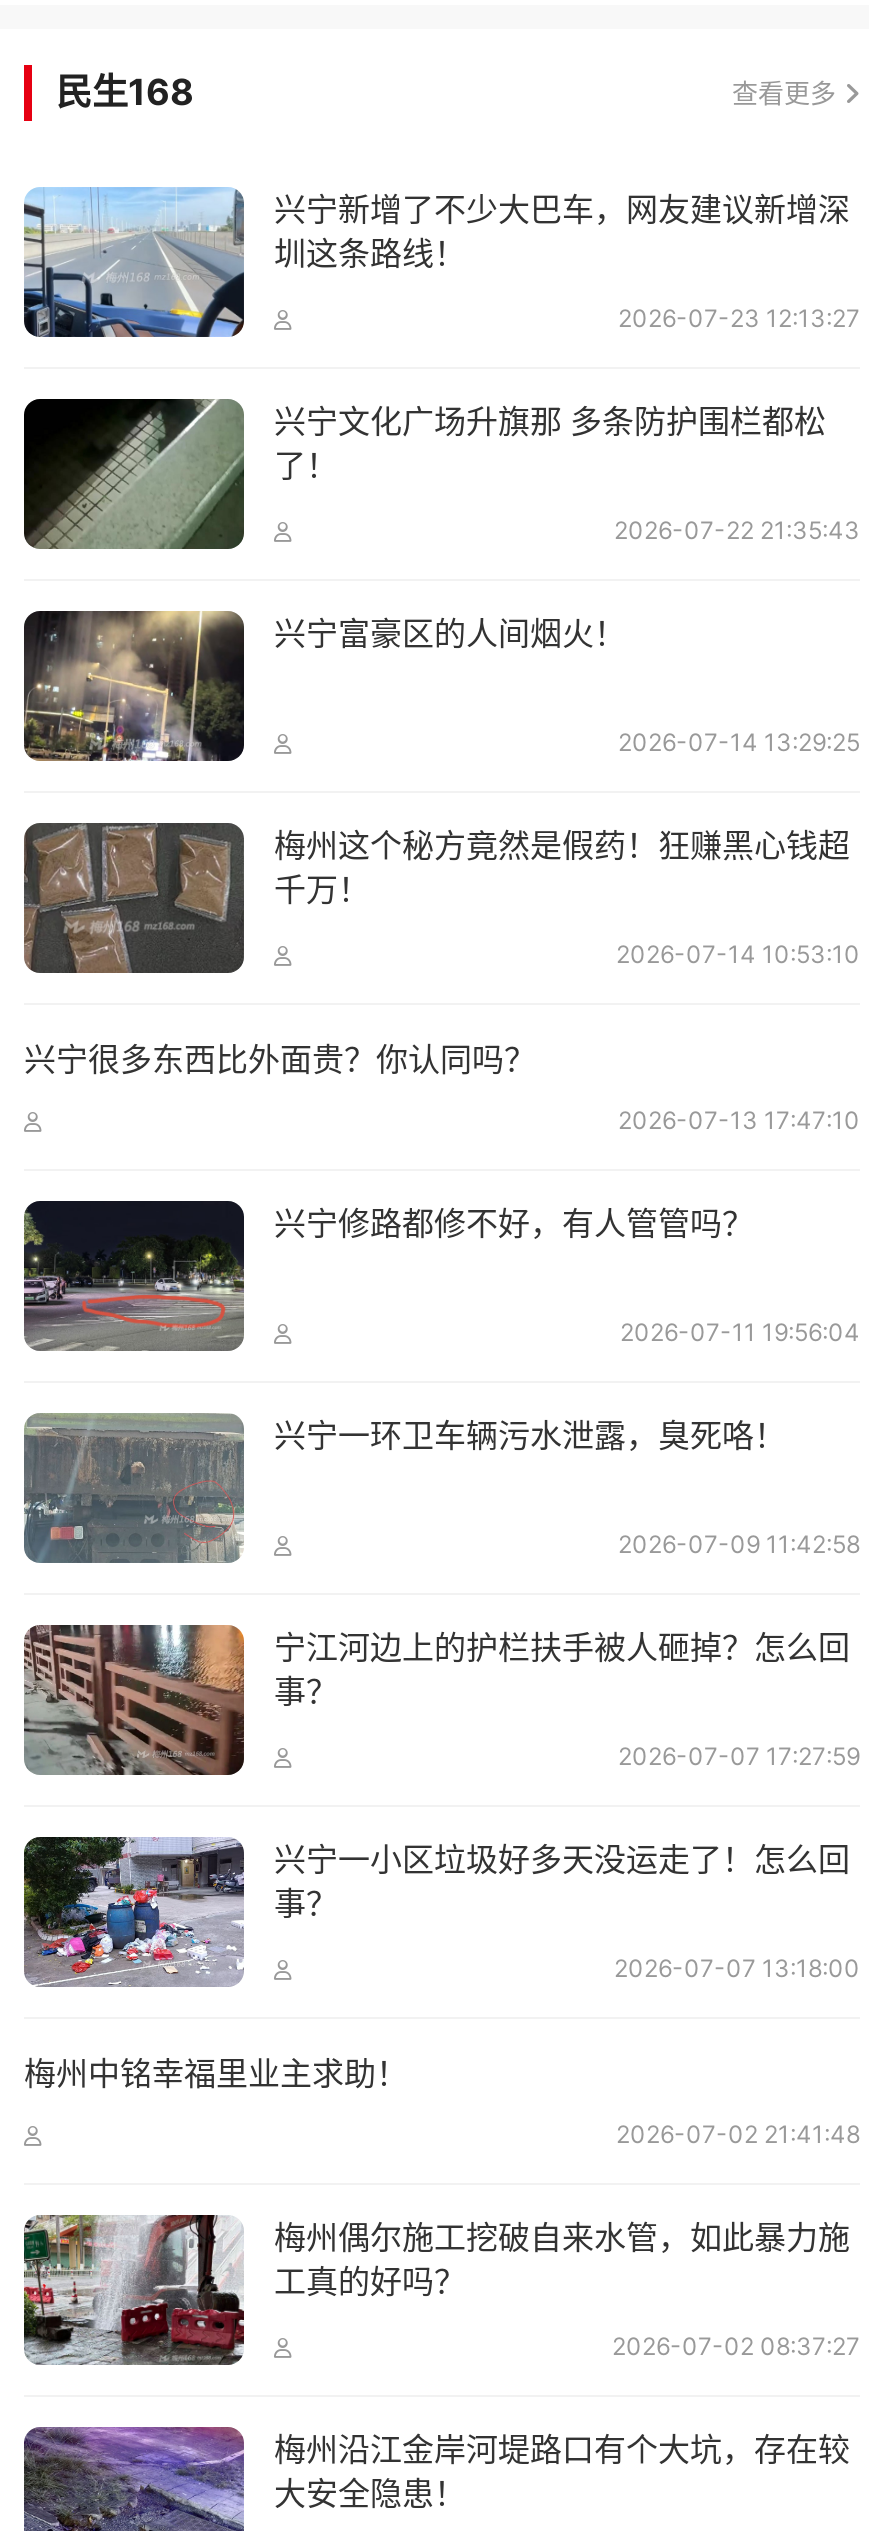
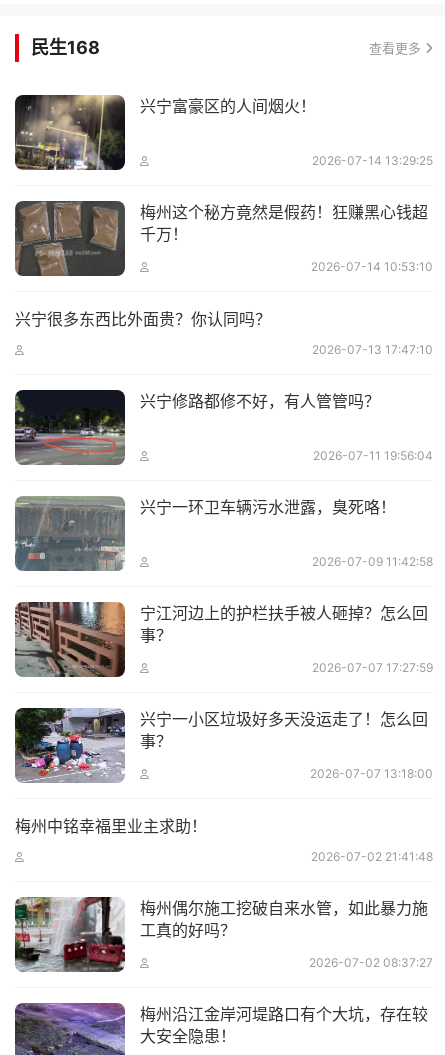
[22,187,860,545] [image] | 兴宁新增了不少大巴车，网友建议新增深 | 圳这条路线！ | 2026-07-23 12:13:27 | 兴宁文化广场升旗那 多条防护围栏都松 | 了！ | 2026-07-22 21:35:43 -> none
[22,399,244,549] [image] -> none

